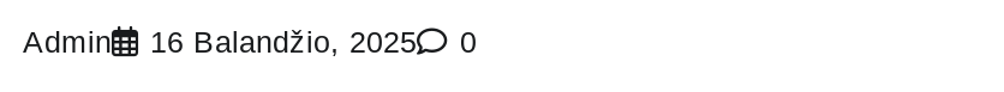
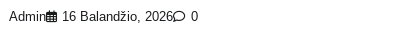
[23,26,477,59] Admin 16 Balandžio, 2025 0 -> [9,10,198,24] Admin 16 Balandžio, 2026 0

